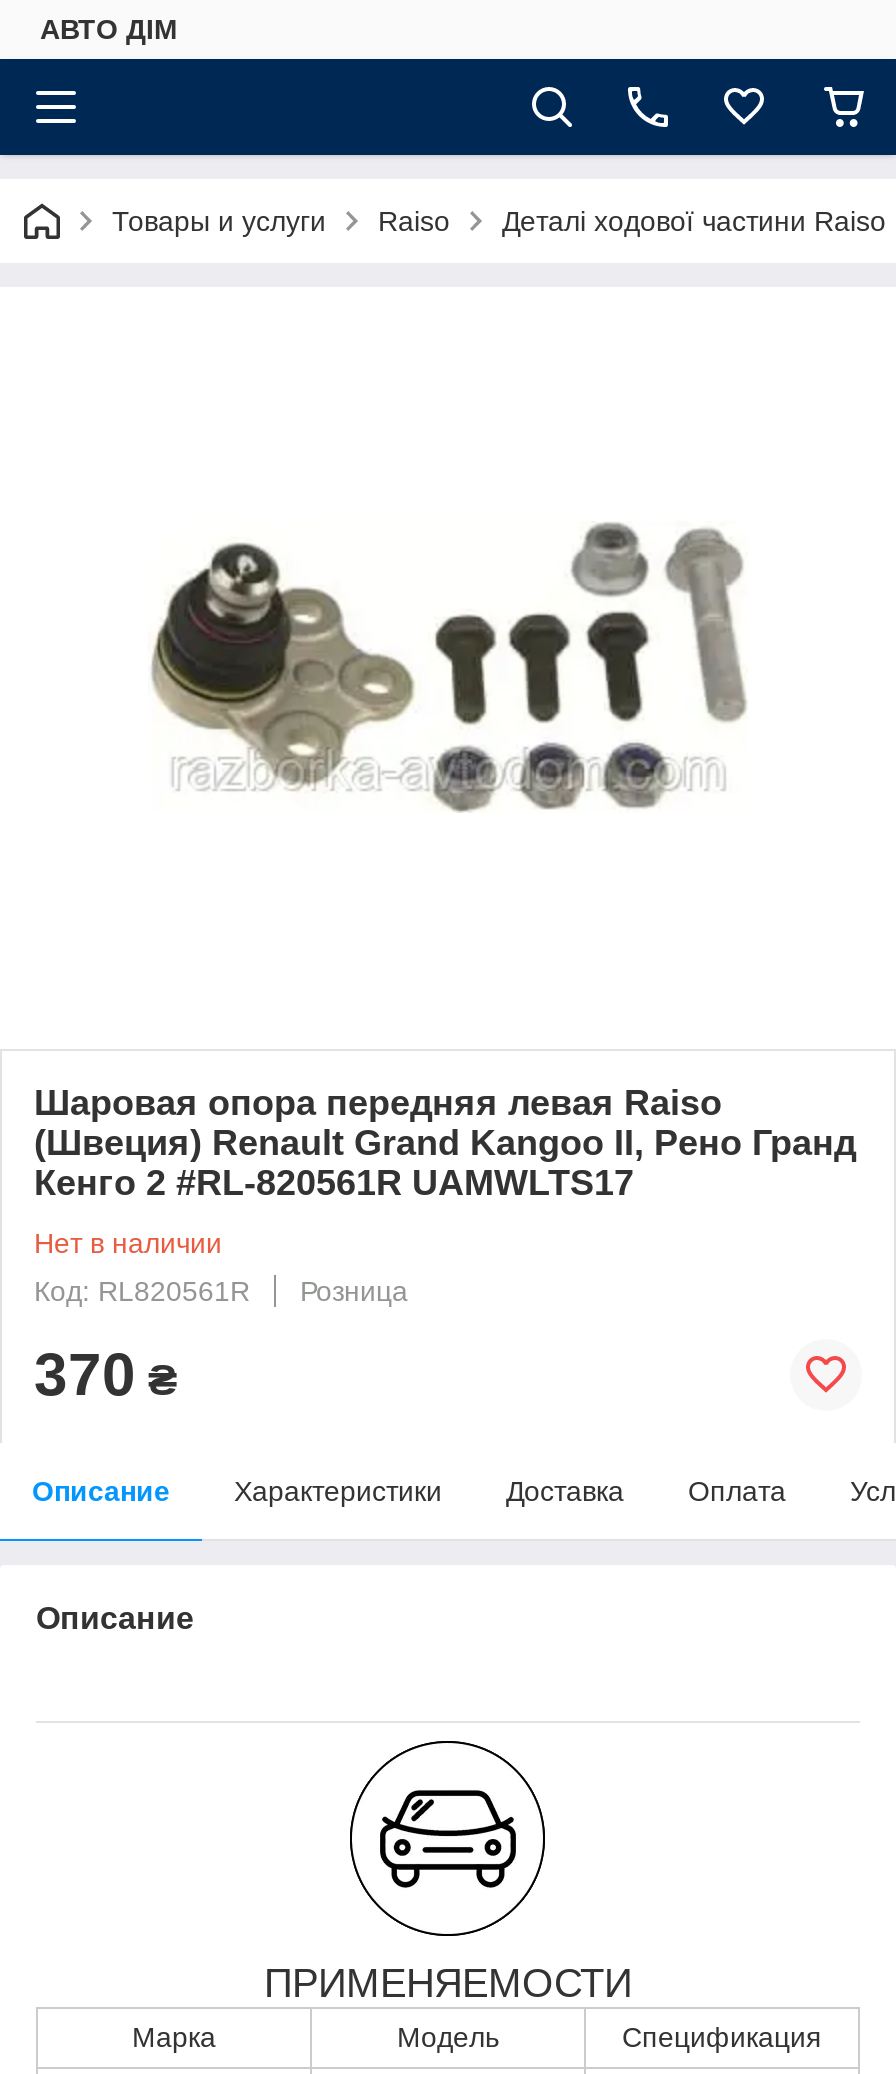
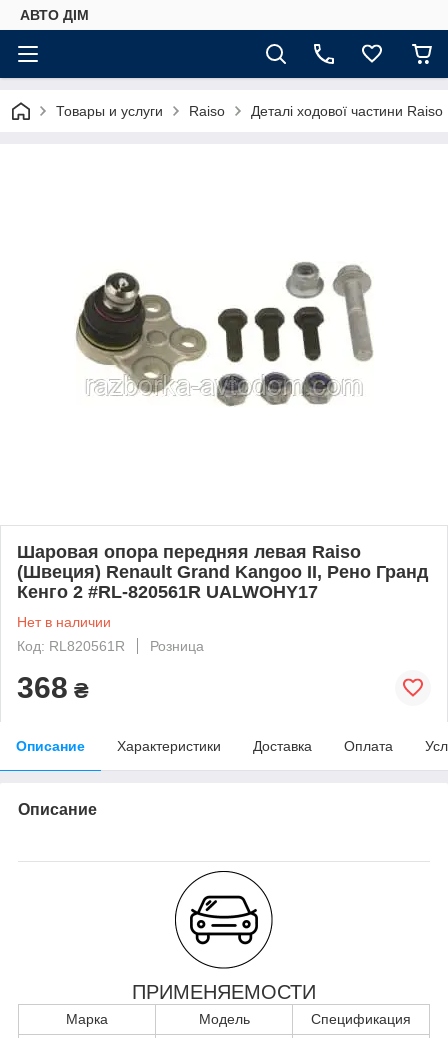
[34,1163,634,1203] Кенго 2 #RL-820561R UAMWLTS17 -> [17,582,318,602] Кенго 2 #RL-820561R UALWOHY17
[34,1341,178,1407] 370 ₴ -> [17,671,89,704] 368 ₴

